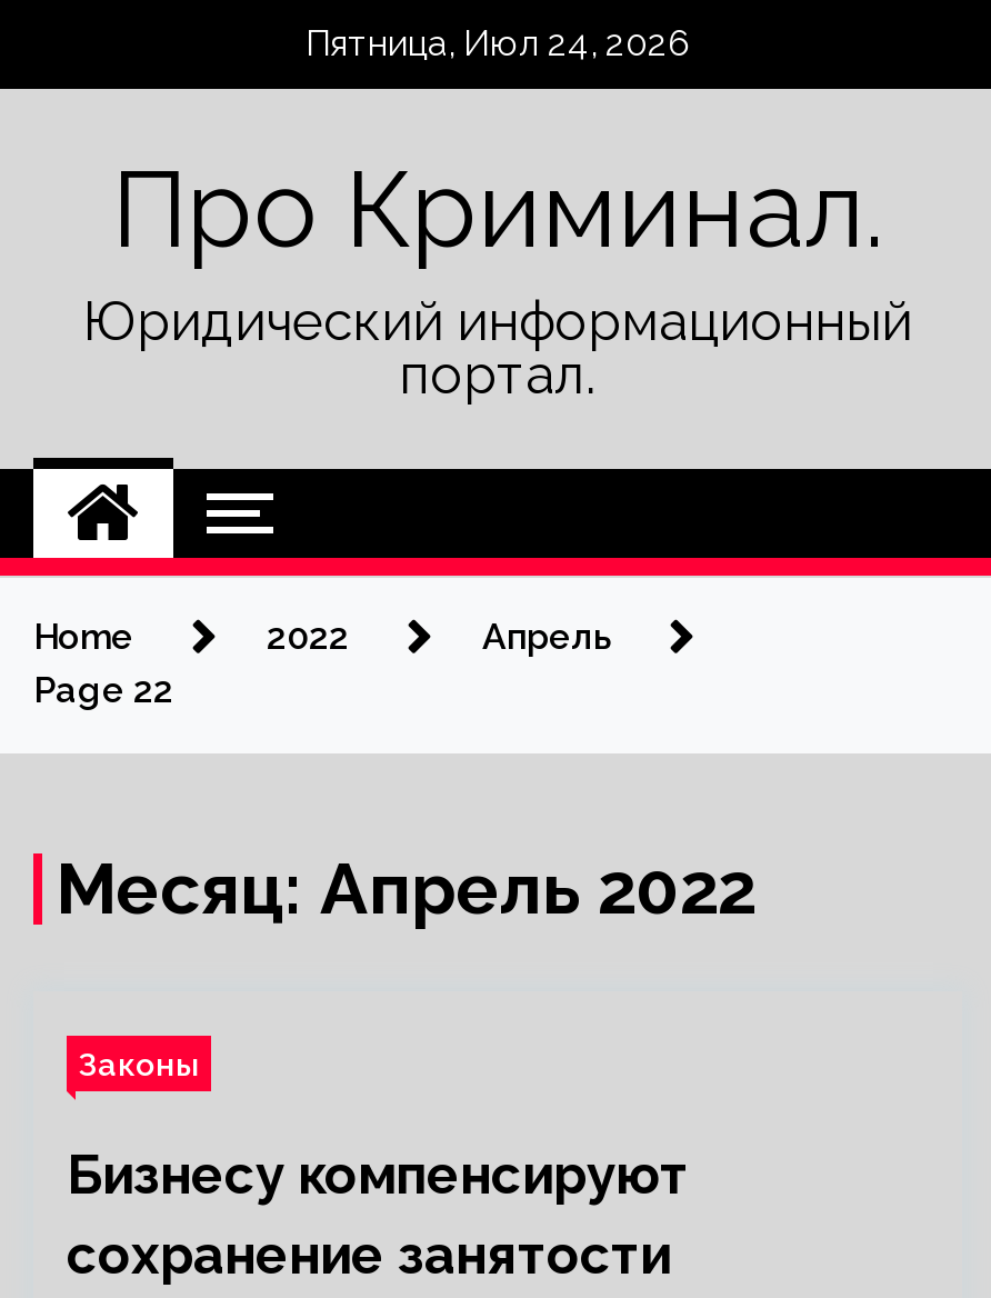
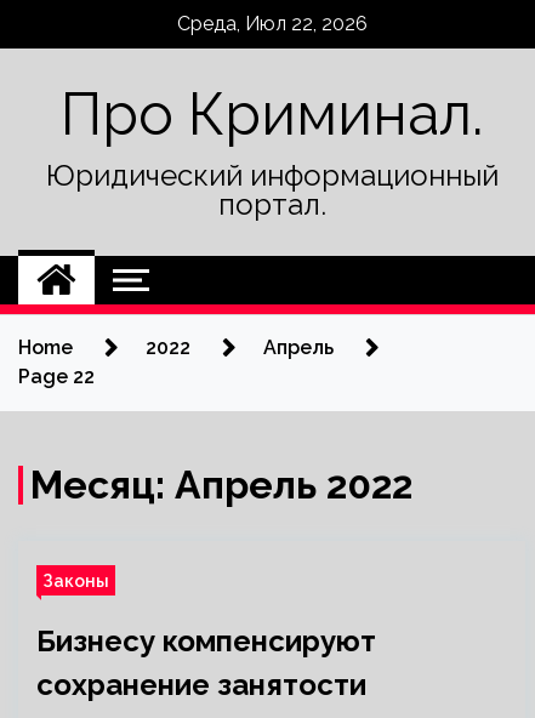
[306,22,690,64] Пятница, Июл 24, 2026 -> [177,12,367,35] Среда, Июл 22, 2026

